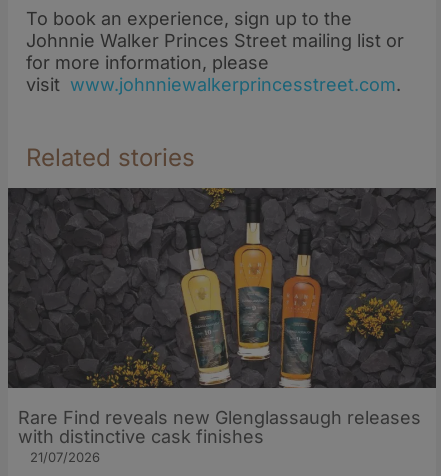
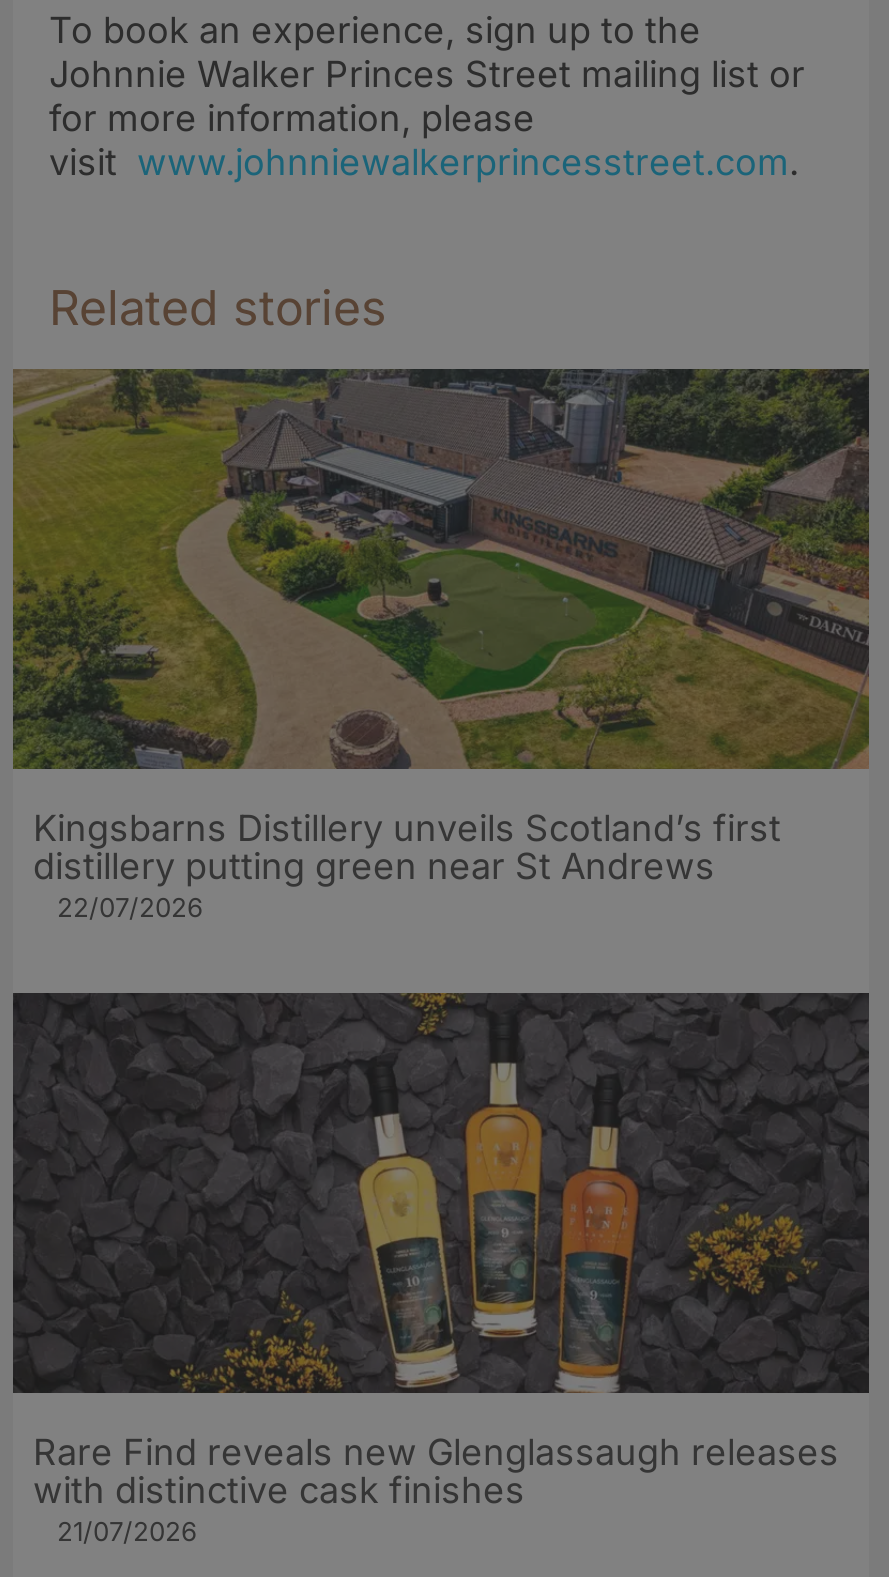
none -> [11,367,871,923] [image] | Kingsbarns Distillery unveils Scotland’s first | distillery putting green near St Andrews | 22/07/2026

